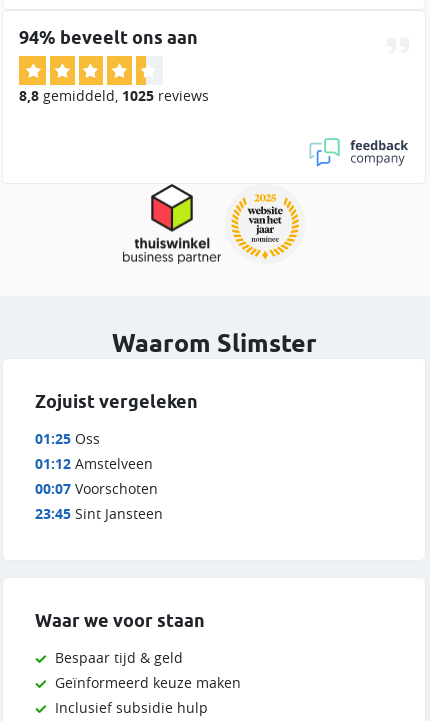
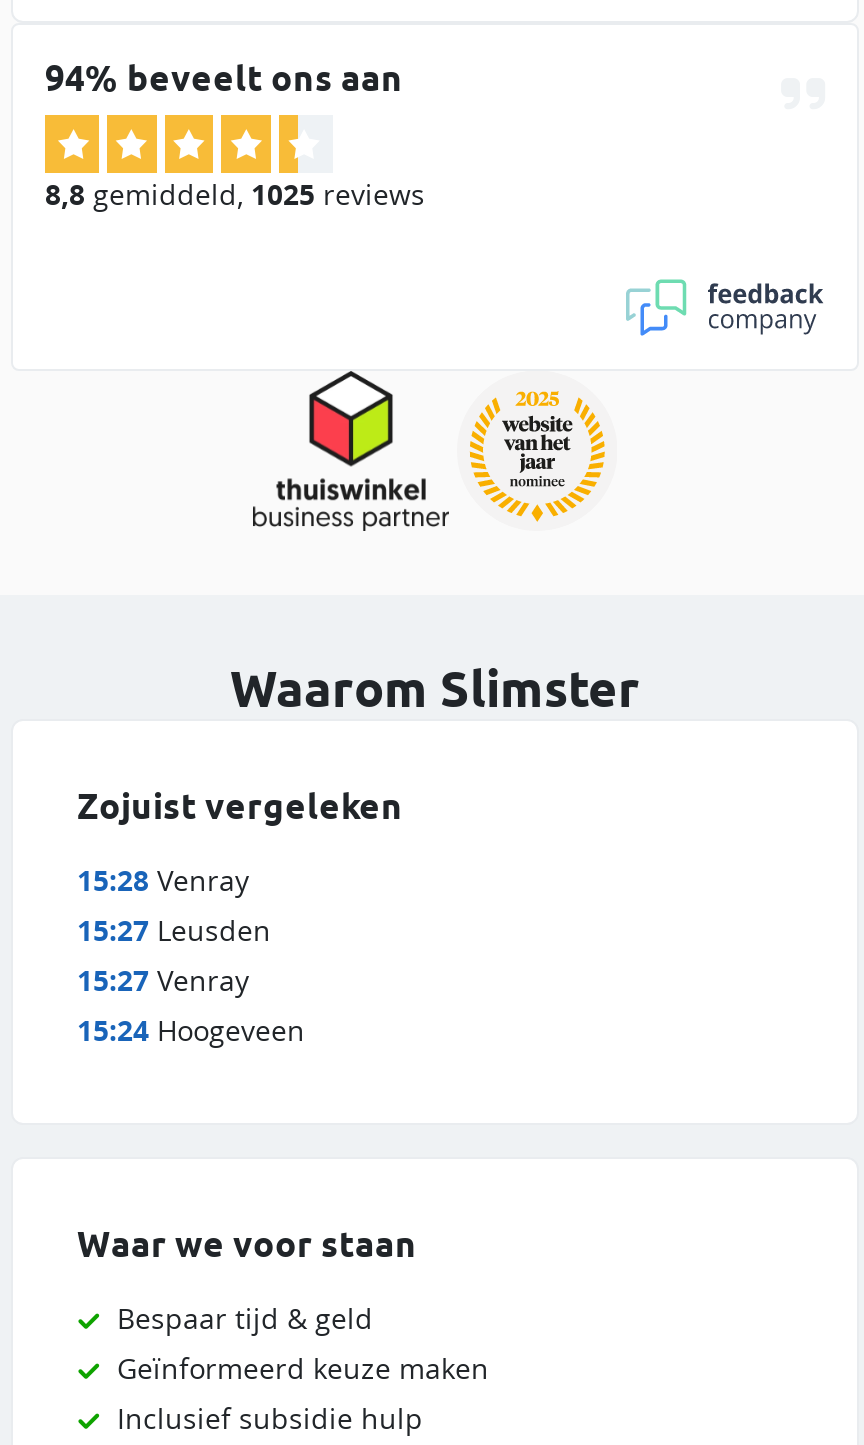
[35,429,163,523] 01:25 Oss | 01:12 Amstelveen | 00:07 Voorschoten | 23:45 Sint Jansteen -> [77,861,305,1049] 15:28 Venray | 15:27 Leusden | 15:27 Venray | 15:24 Hoogeveen

